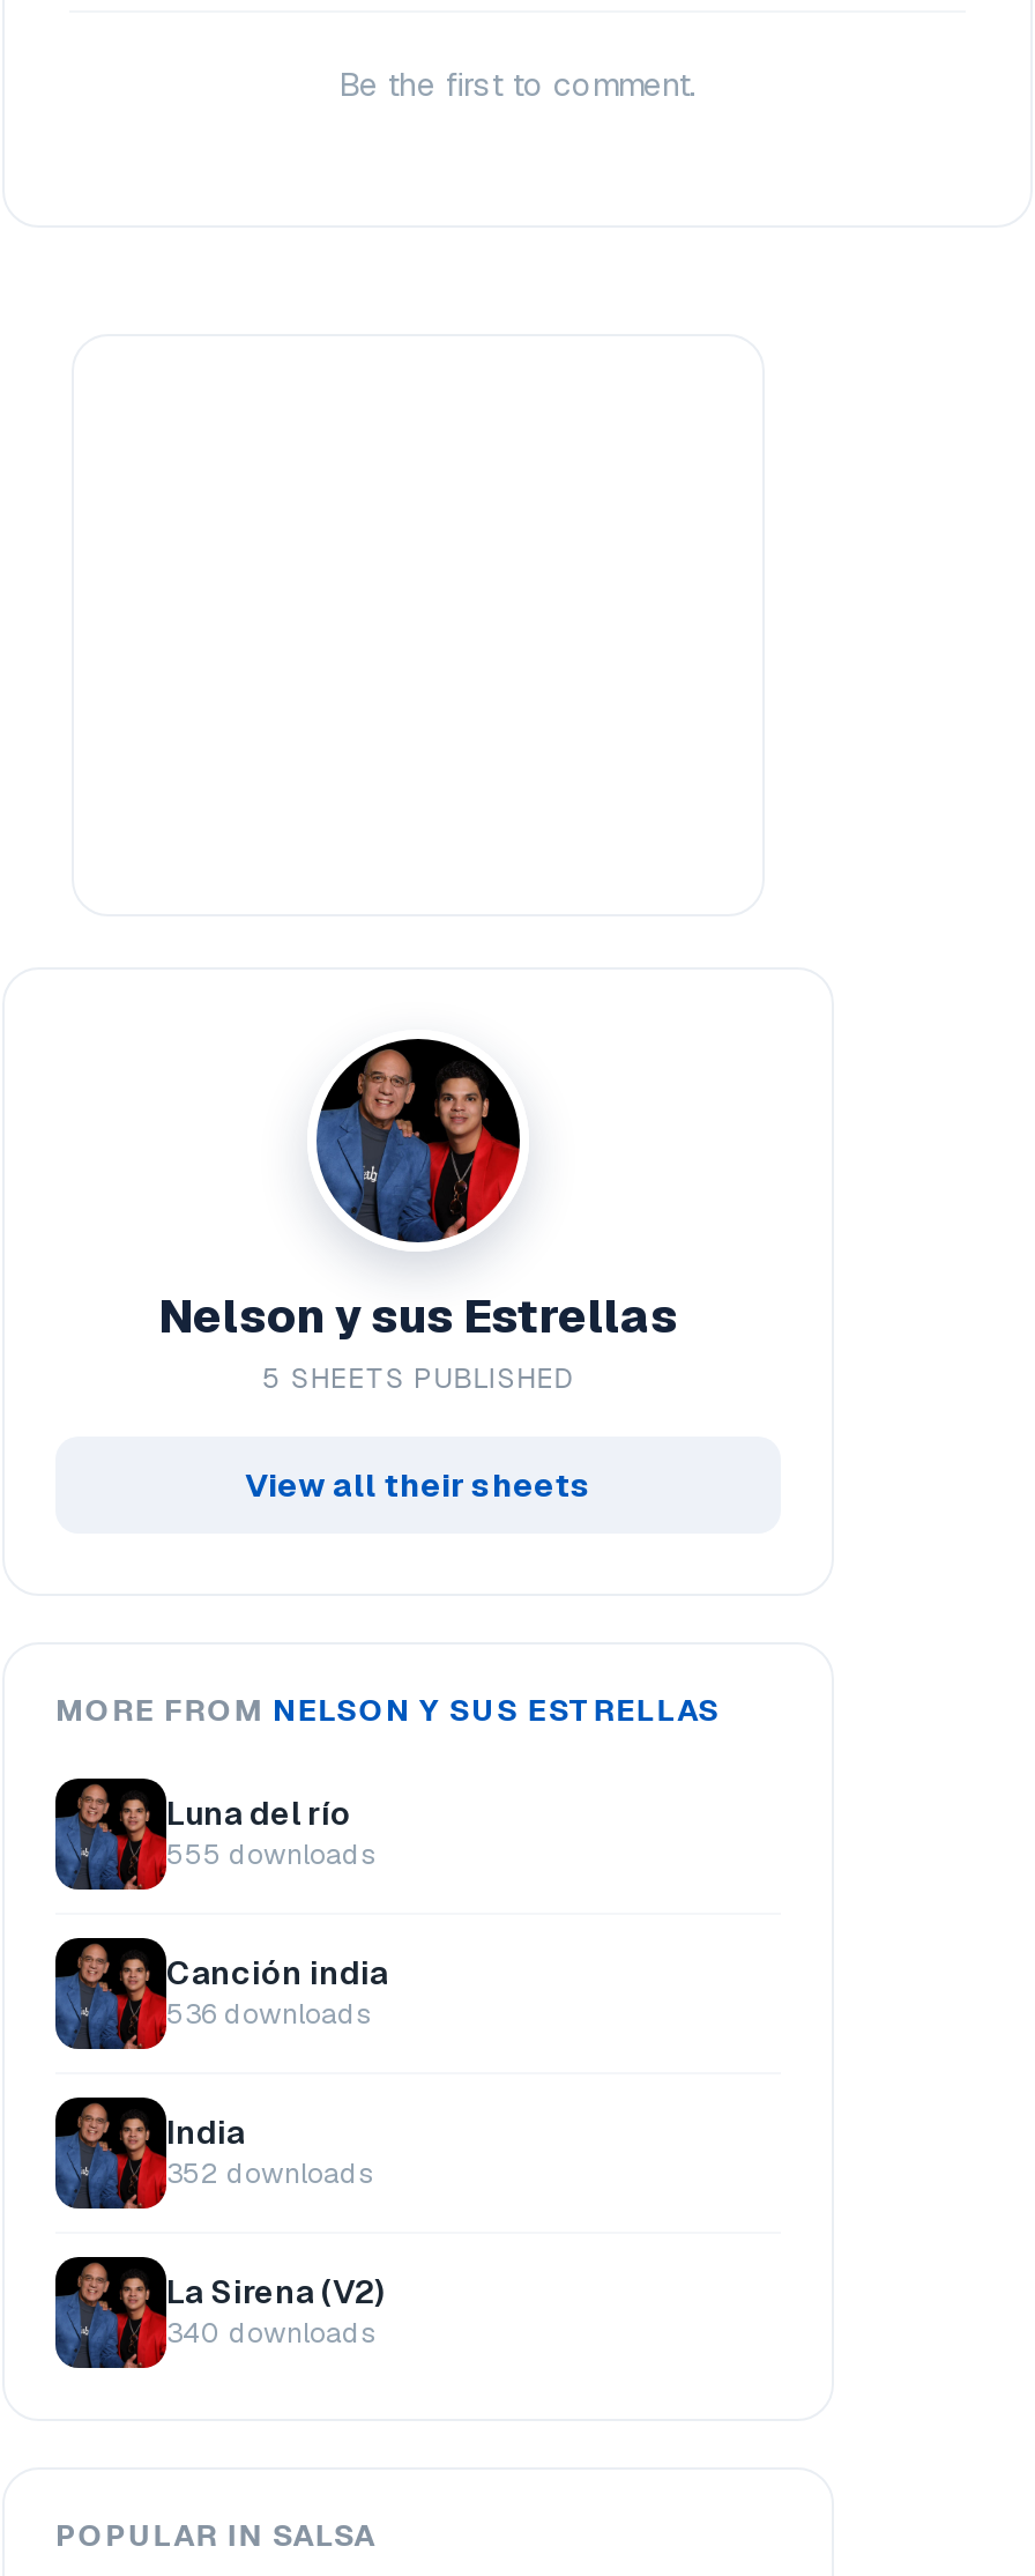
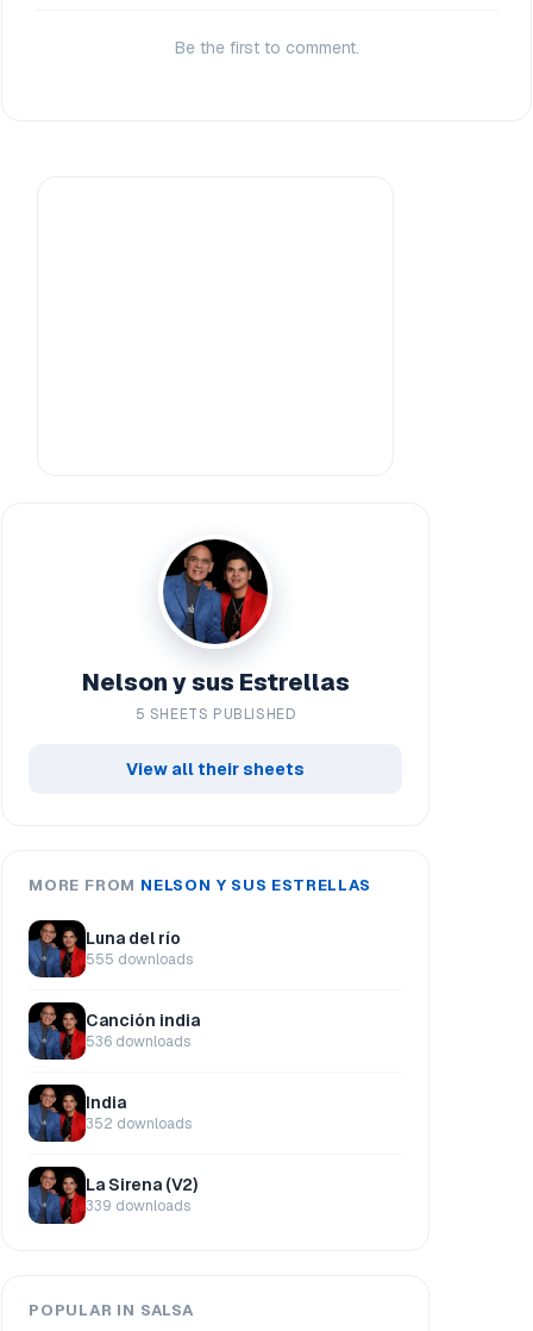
[166,2315,374,2352] 340 downloads -> [86,1196,190,1216] 339 downloads

